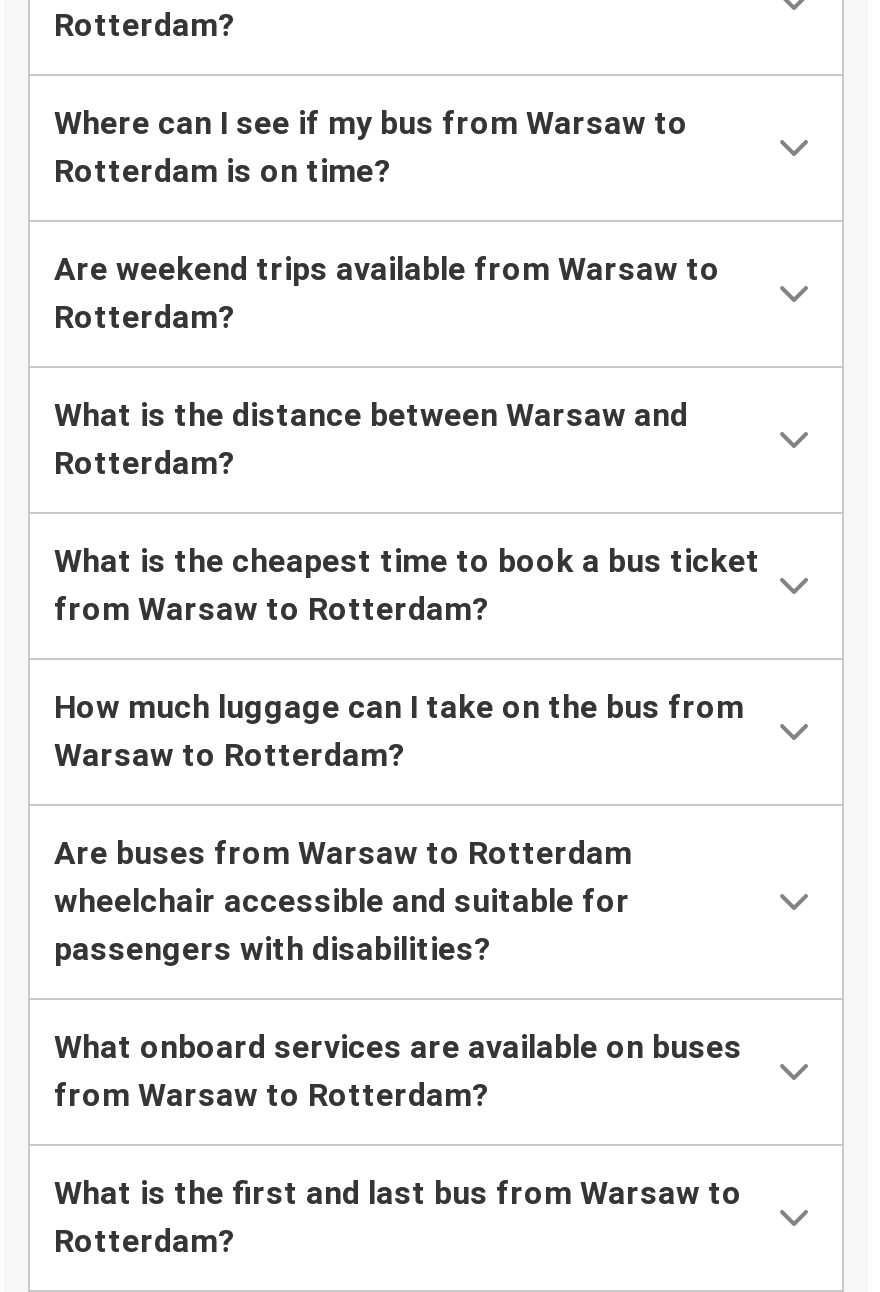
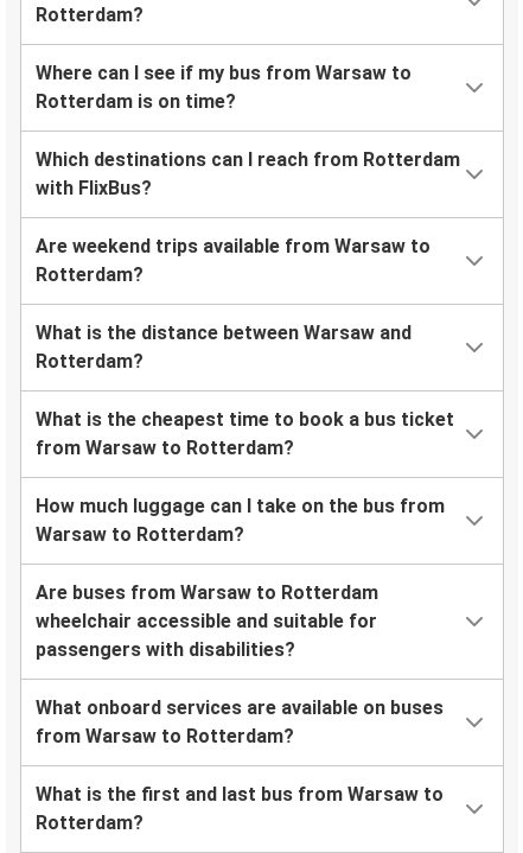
none -> [36,149,460,200] Which destinations can I reach from Rotterdam | with FlixBus?

